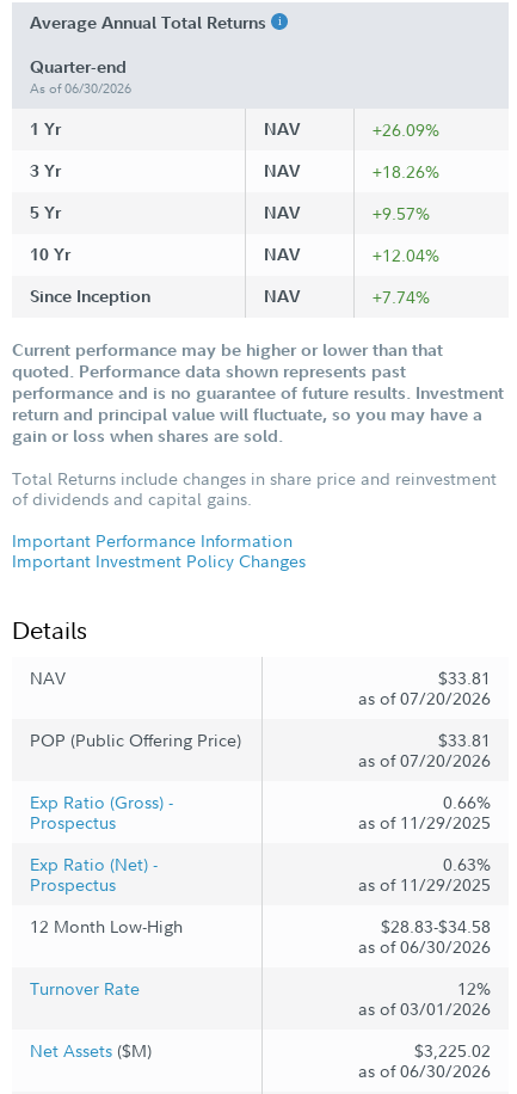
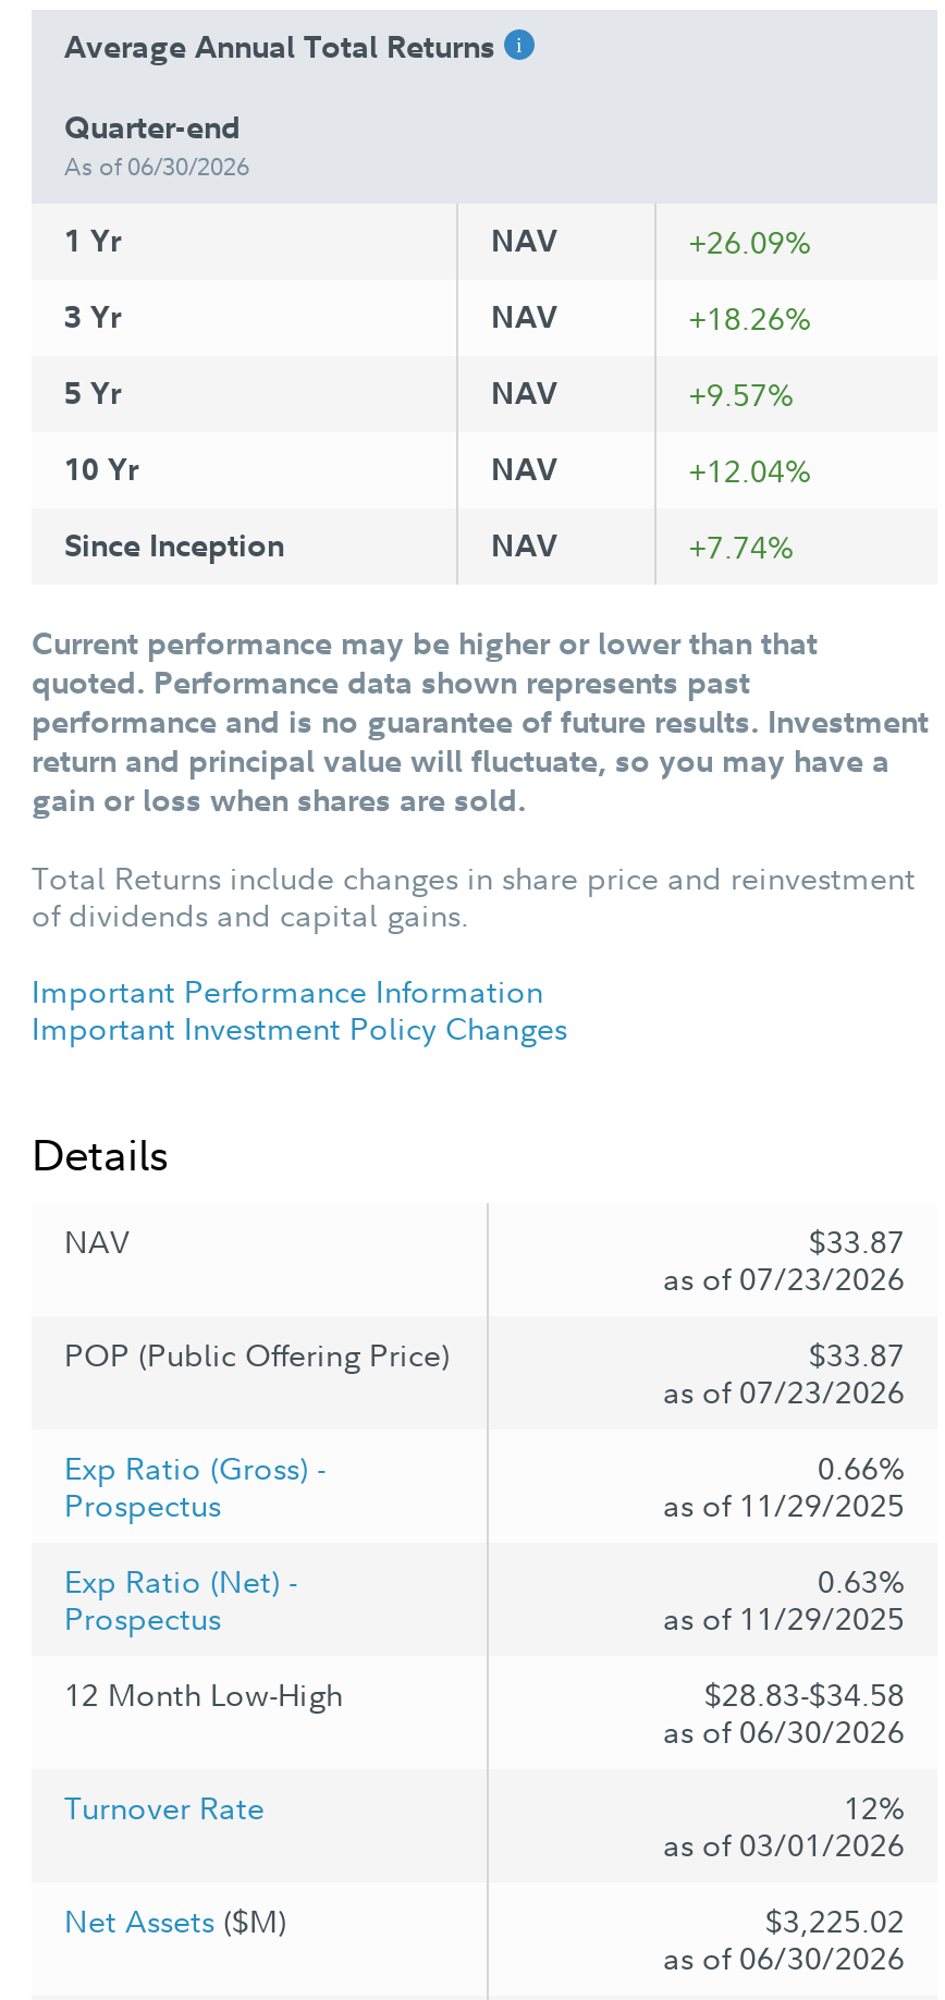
[438,666,491,689] $33.81 -> [809,1219,905,1261] $33.87
[358,686,491,709] as of 07/20/2026 -> [663,1256,905,1298] as of 07/23/2026
[438,728,491,751] $33.81 -> [809,1333,905,1374] $33.87
[358,748,491,771] as of 07/20/2026 -> [663,1370,905,1411] as of 07/23/2026

